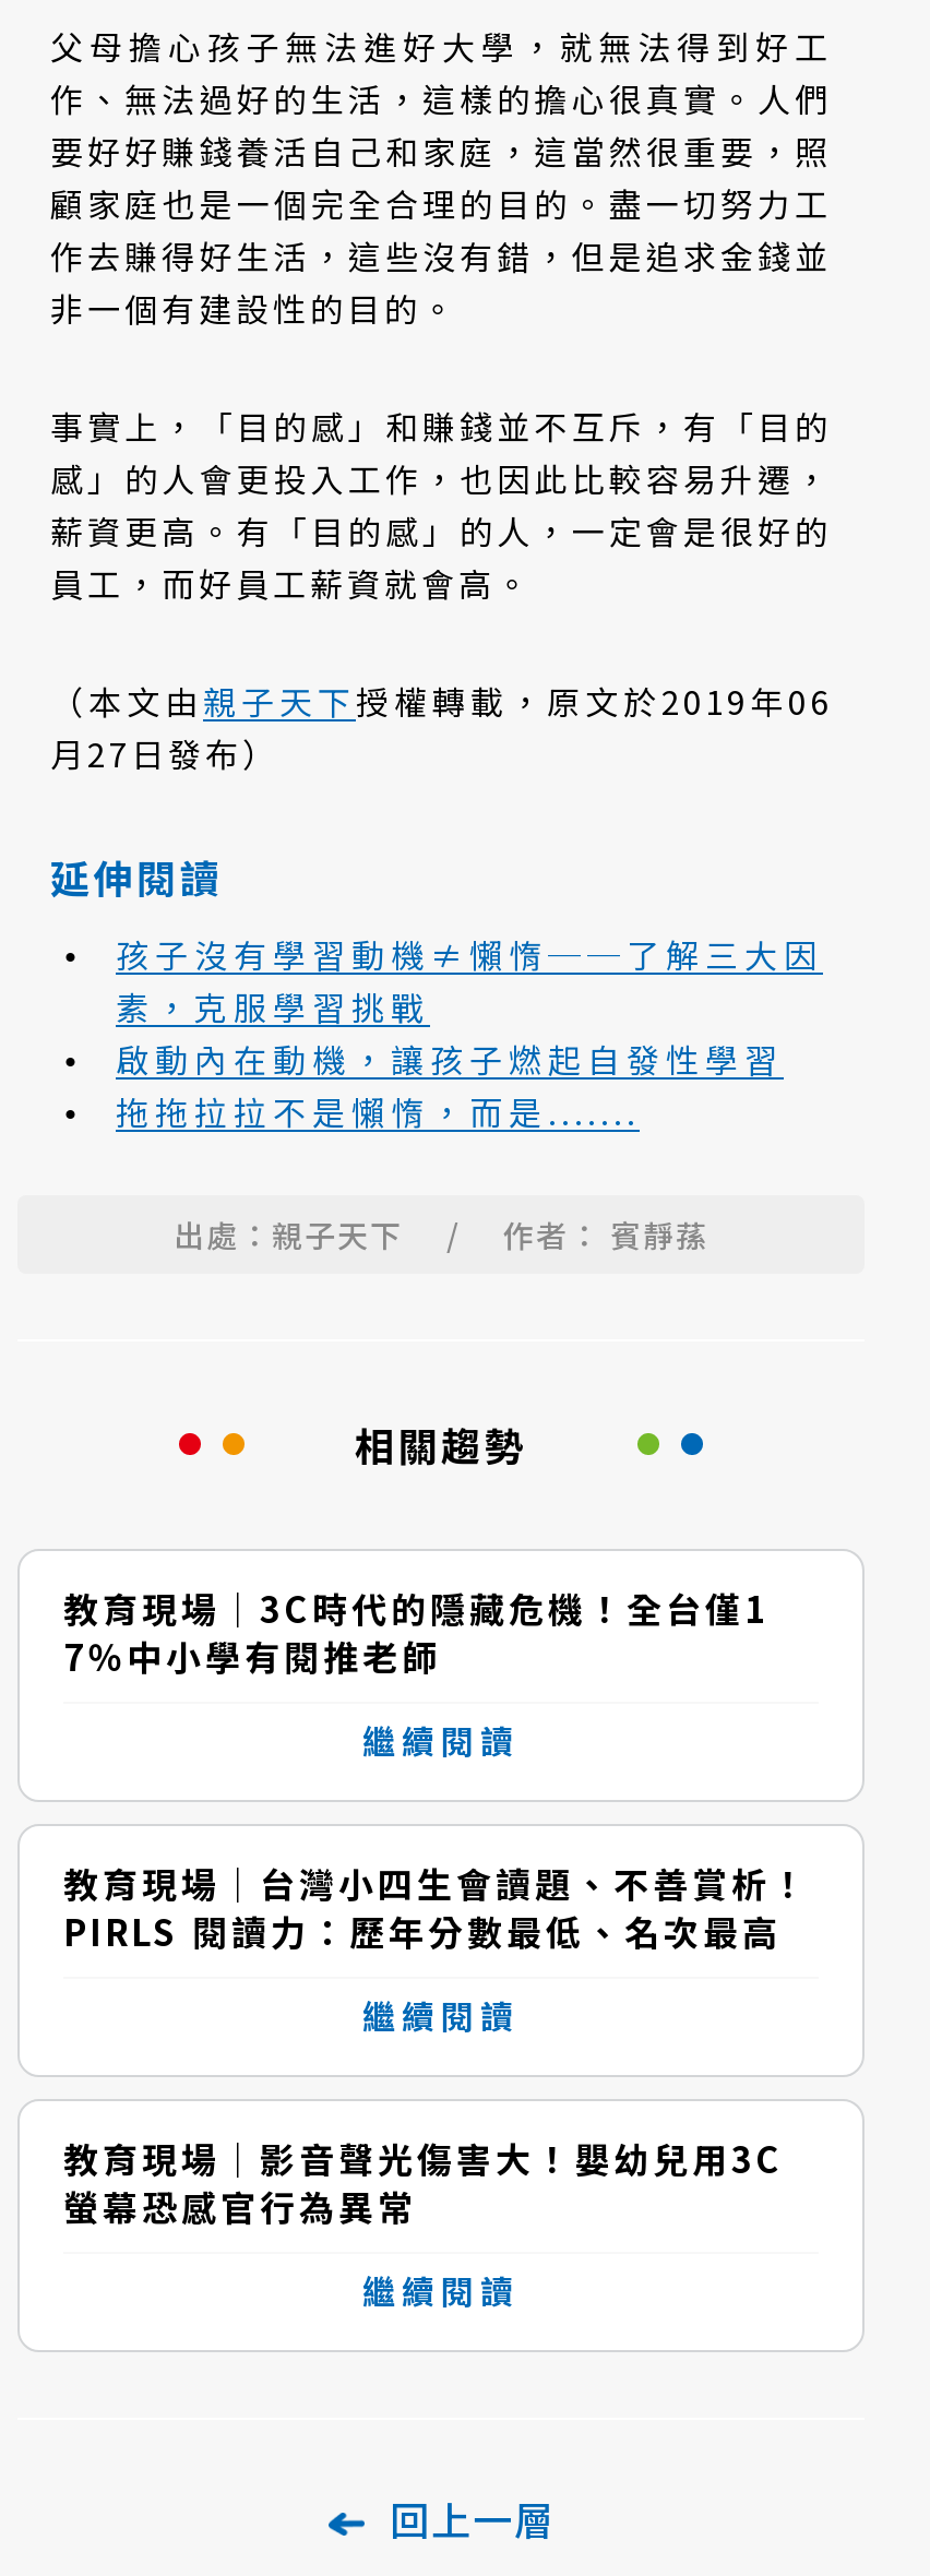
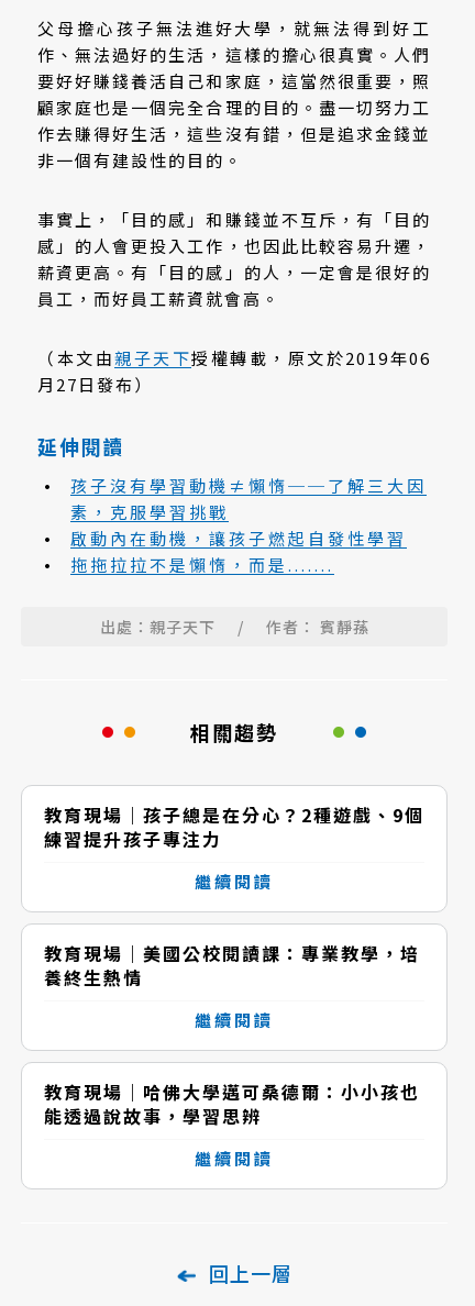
[63,1581,768,1681] 教育現場｜3C時代的隱藏危機！全台僅1 | 7％中小學有閱推老師 -> [44,801,424,851] 教育現場｜孩子總是在分心？2種遊戲、9個 | 練習提升孩子專注力
[63,1856,810,1956] 教育現場｜台灣小四生會讀題、不善賞析！ | PIRLS 閱讀力：歷年分數最低、名次最高 -> [44,939,420,990] 教育現場｜美國公校閱讀課：專業教學，培 | 養終生熱情
[63,2131,784,2231] 教育現場｜影音聲光傷害大！嬰幼兒用3C | 螢幕恐感官行為異常 -> [44,1078,420,1128] 教育現場｜哈佛大學邁可桑德爾：小小孩也 | 能透過說故事，學習思辨

